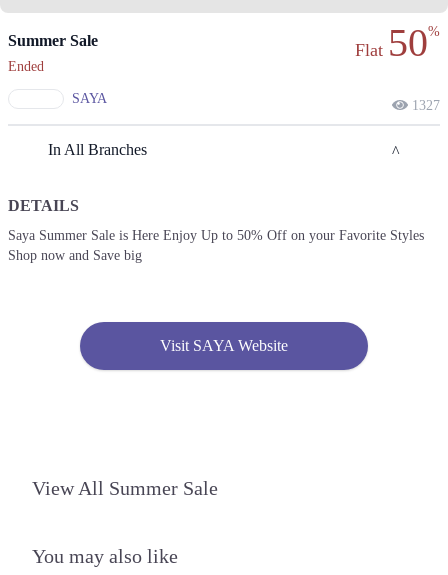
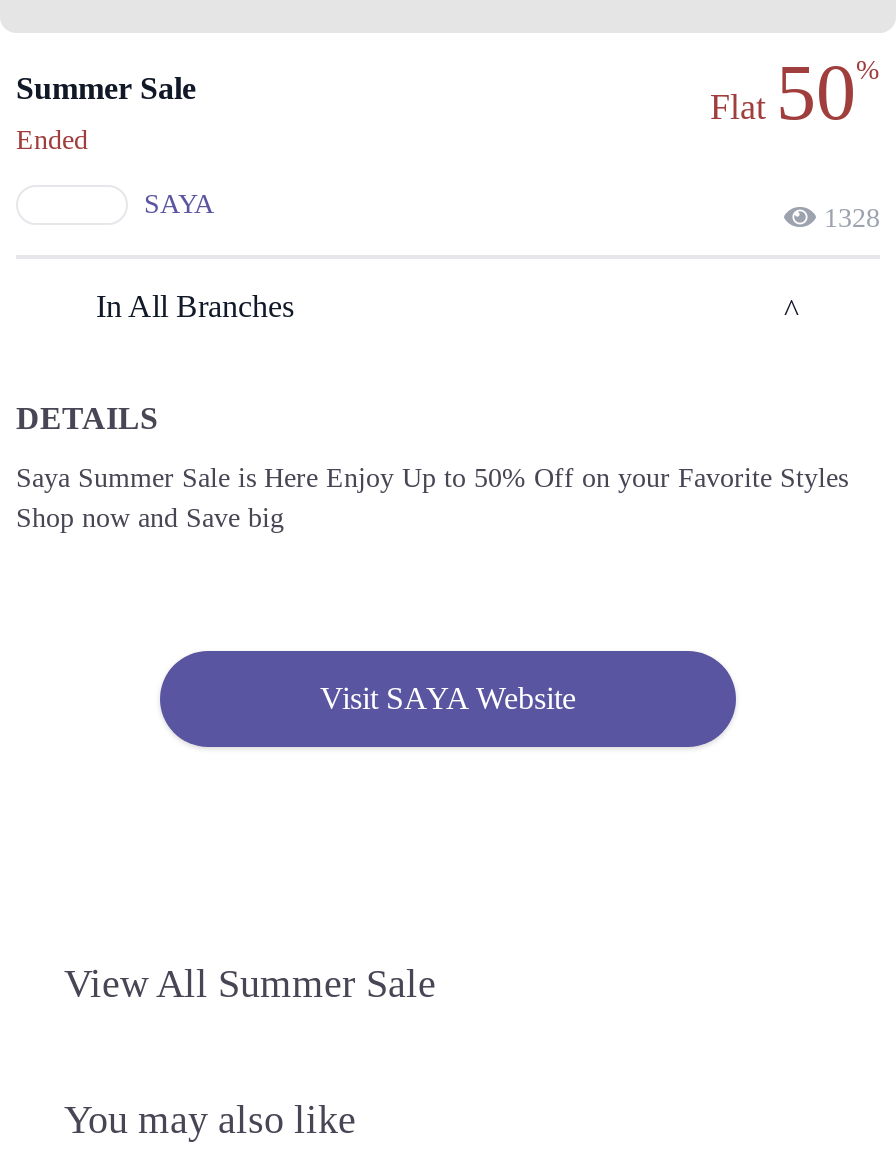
[408,98,440,113] 1327 -> [816,203,880,233] 1328

